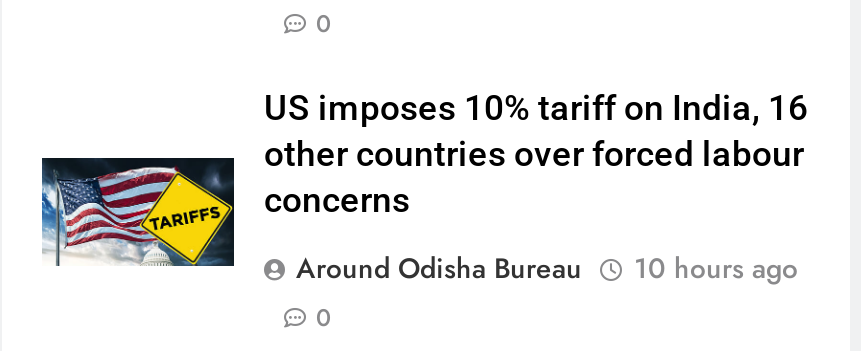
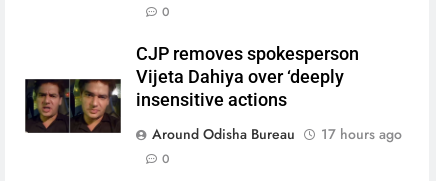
[40,88,808,266] [image] | US imposes 10% tariff on India, 16 | other countries over forced labour | concerns -> [24,44,359,134] [image] | CJP removes spokesperson | Vijeta Dahiya over ‘deeply | insensitive actions
[296,248,798,288] Around Odisha Bureau 10 hours ago -> [152,124,402,144] Around Odisha Bureau 17 hours ago

